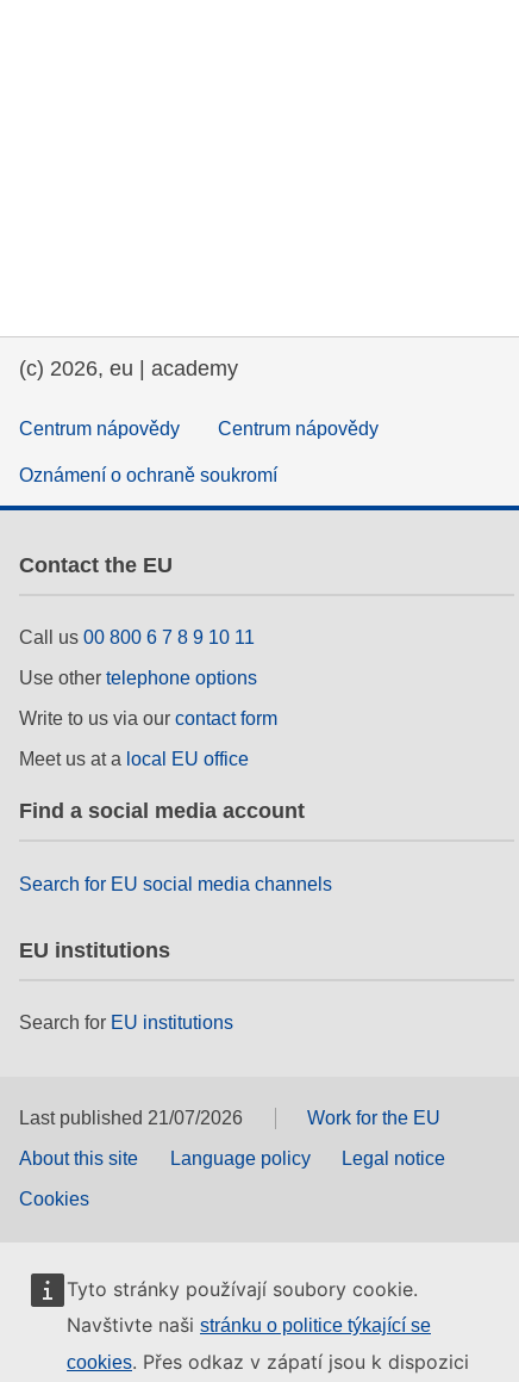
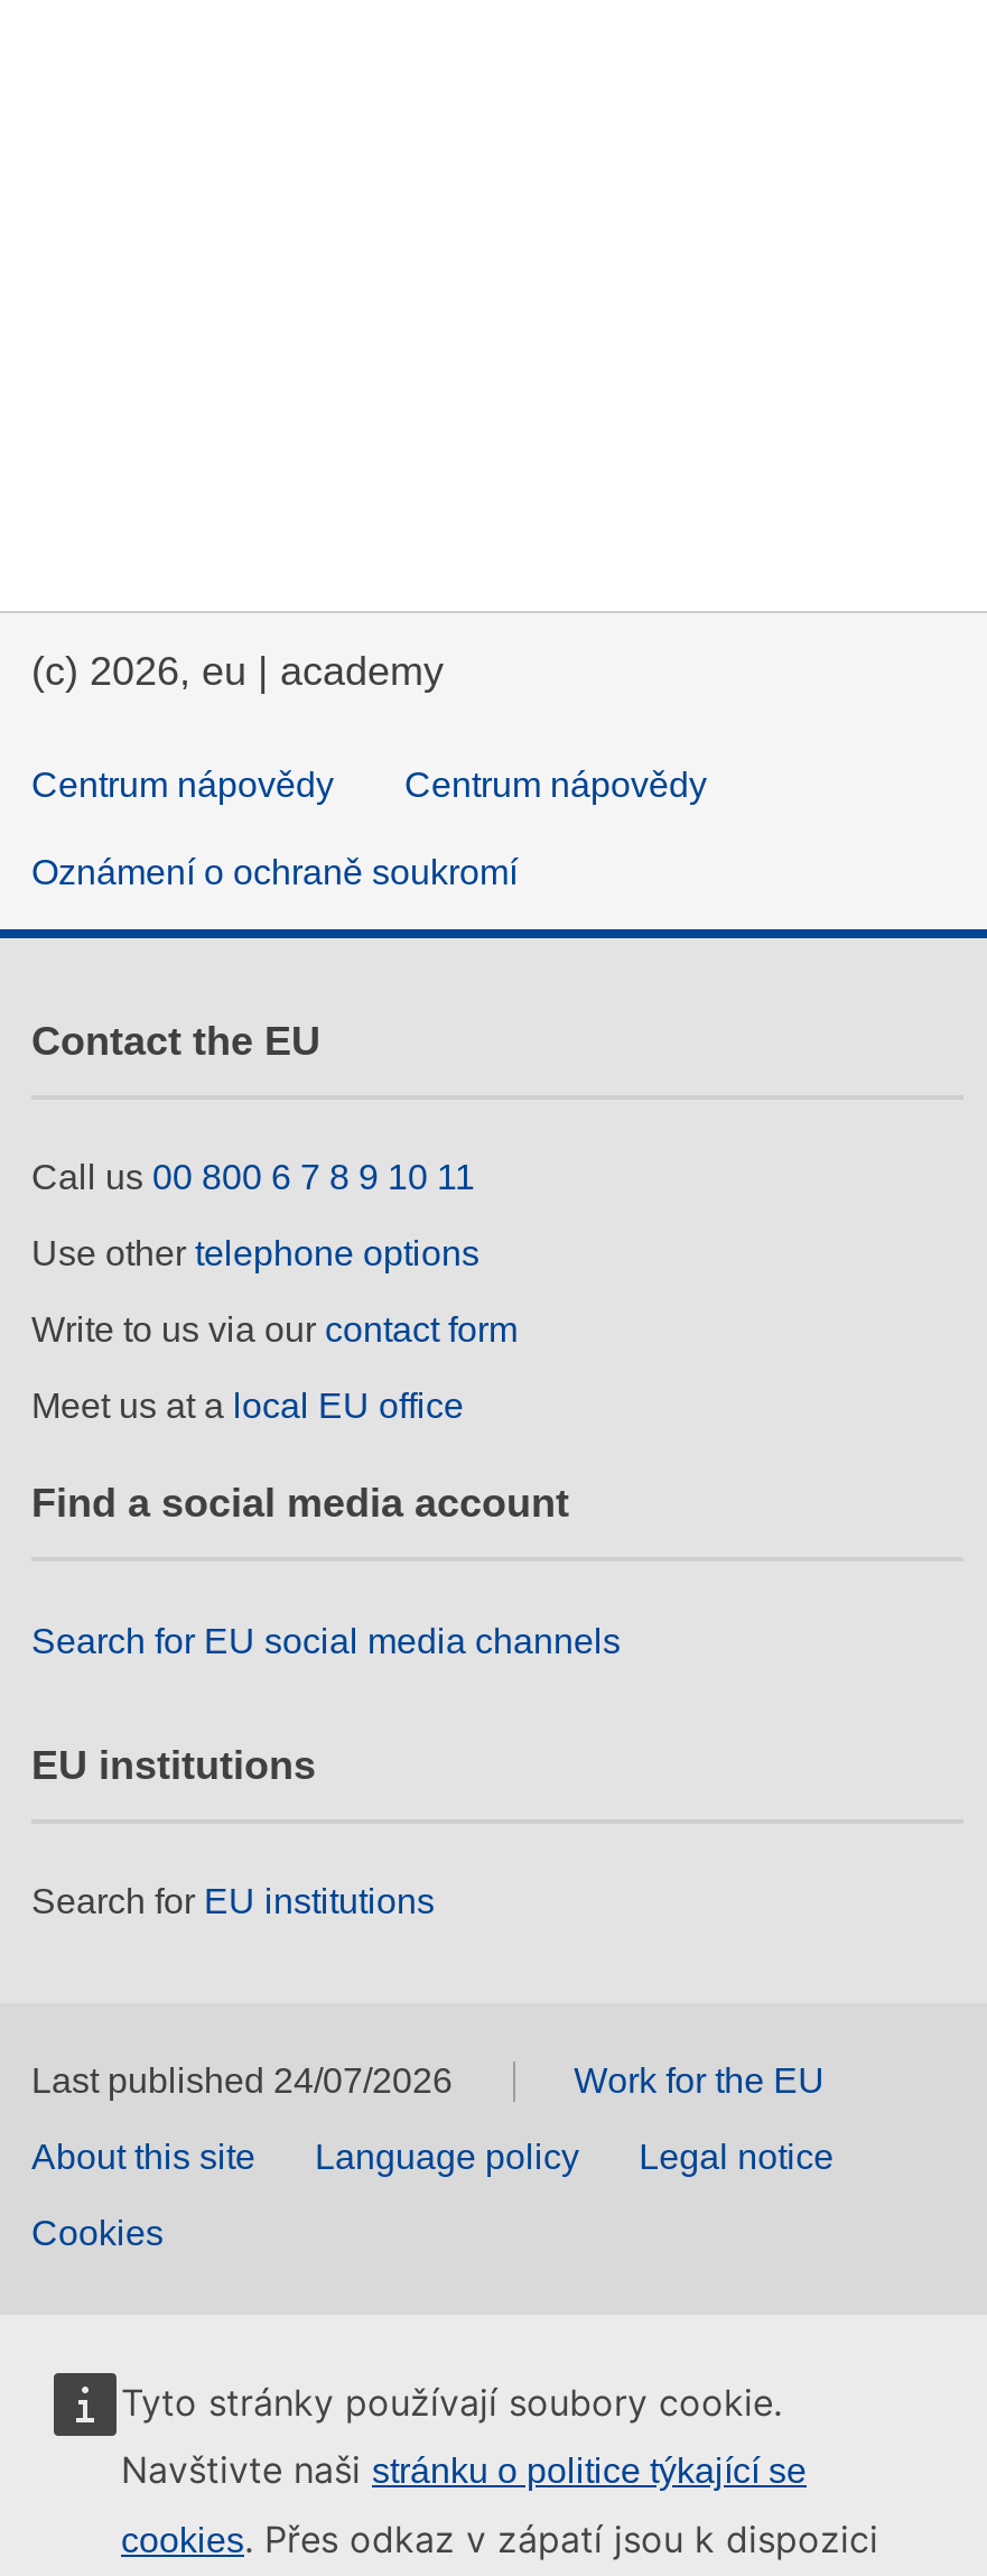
[19,1108,243,1129] Last published 21/07/2026 -> [31,2063,453,2101] Last published 24/07/2026

